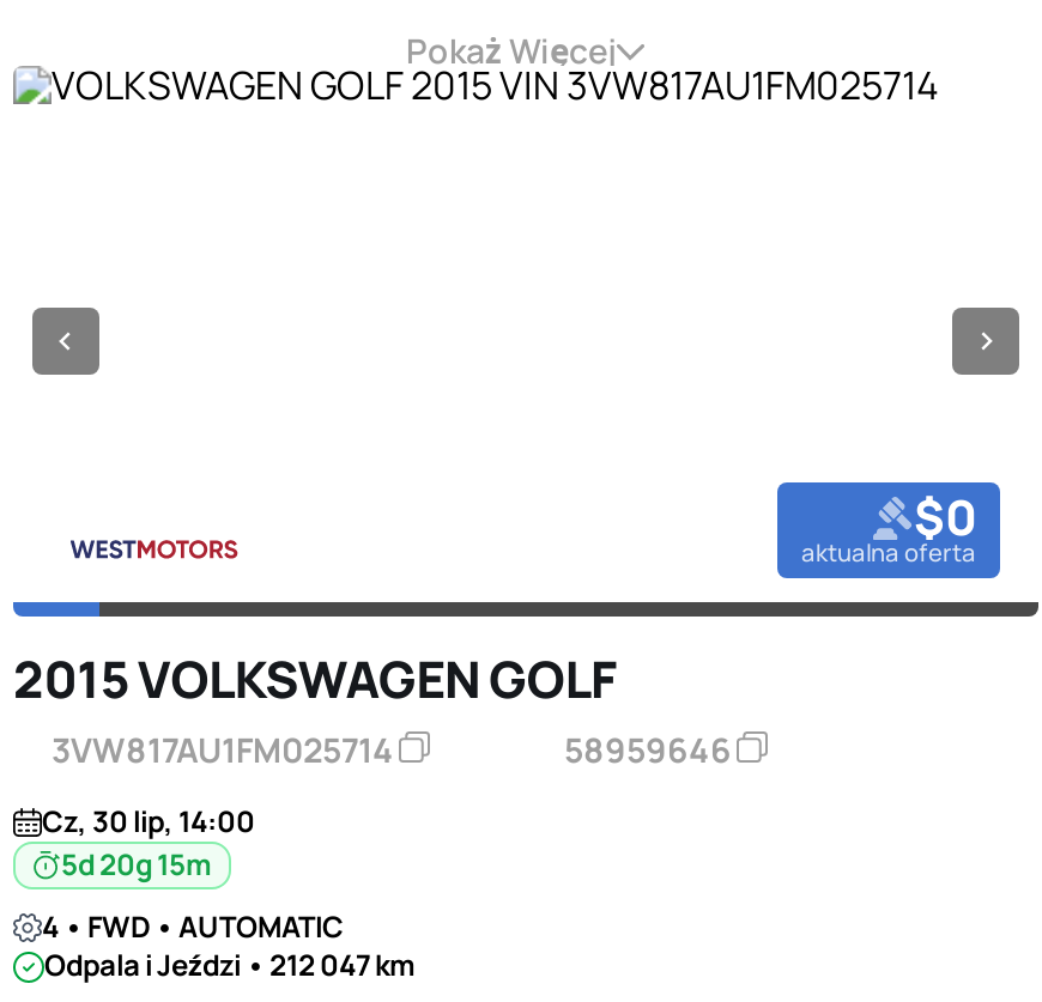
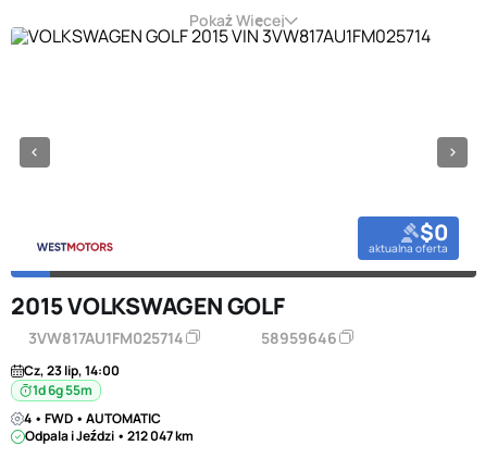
[42,801,255,885] Cz, 30 lip, 14:00 | 5d 20g 15m -> [24,361,120,399] Cz, 23 lip, 14:00 | 1d 6g 55m

